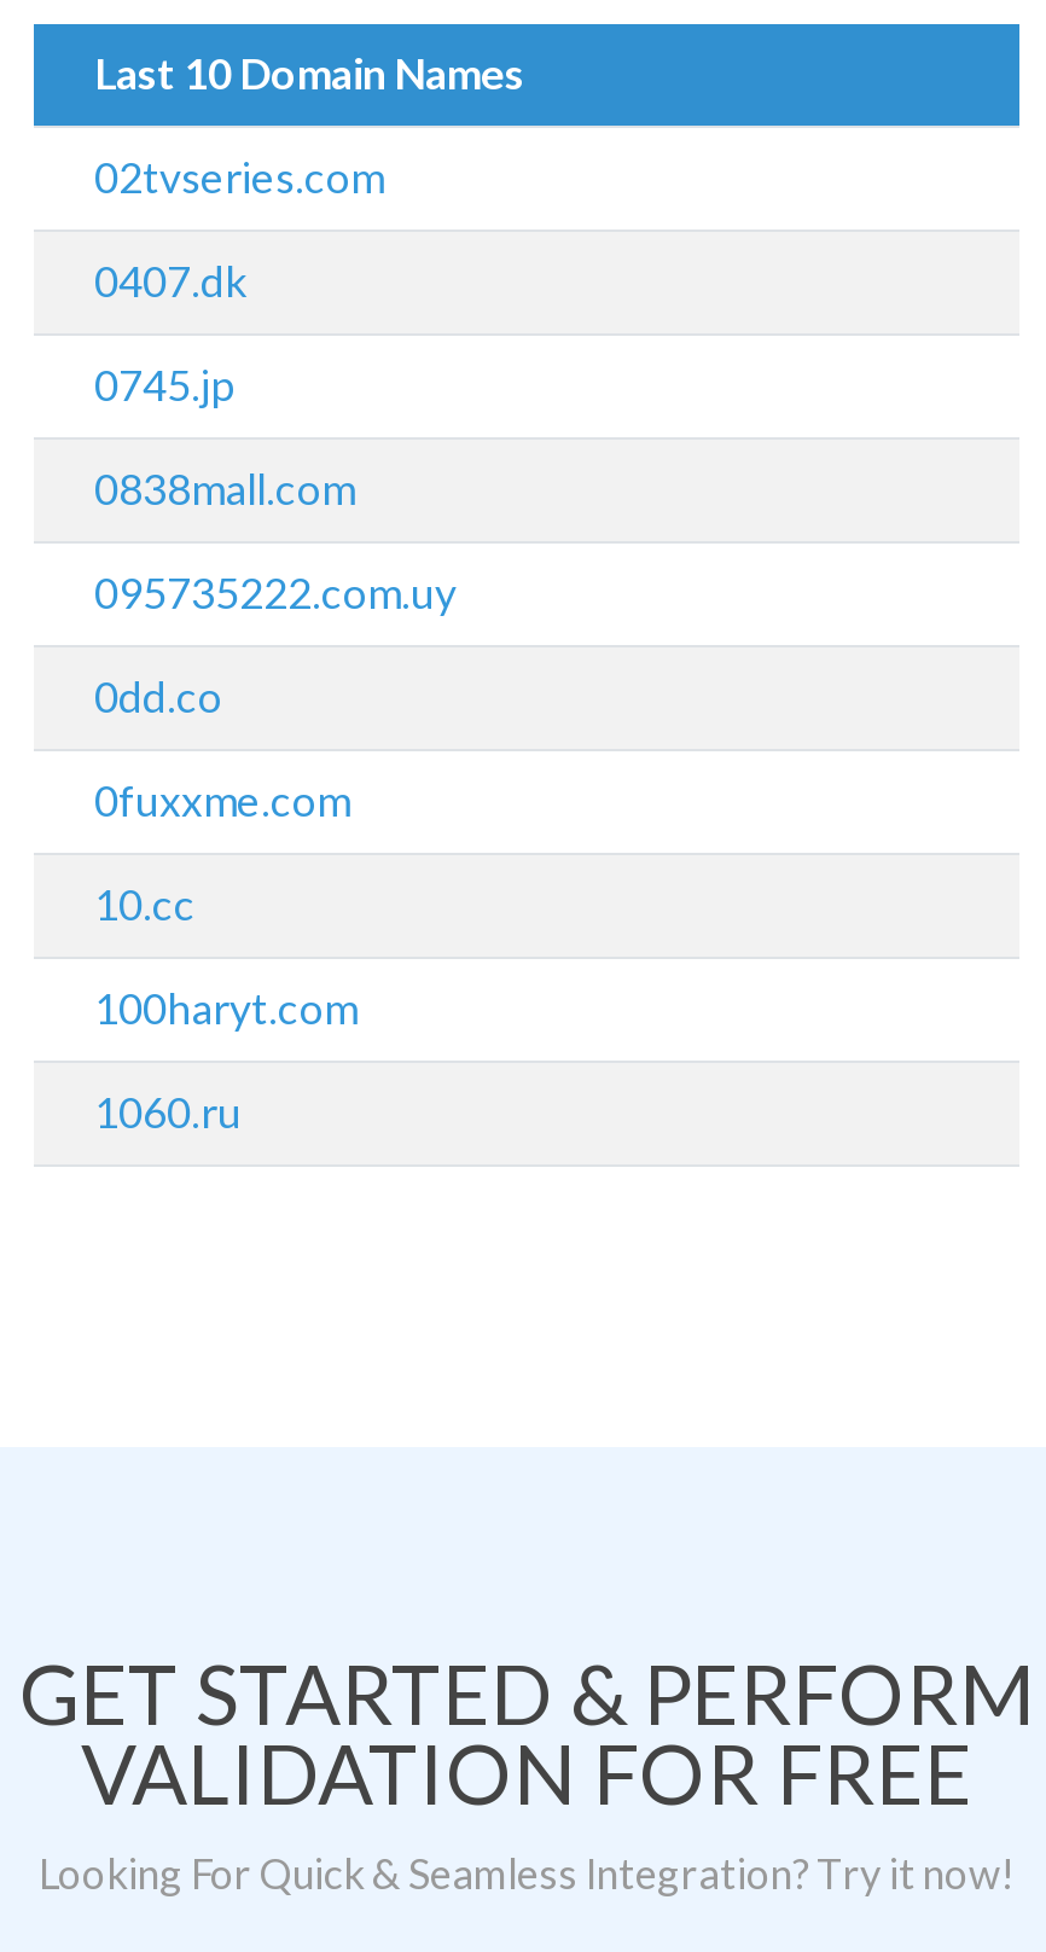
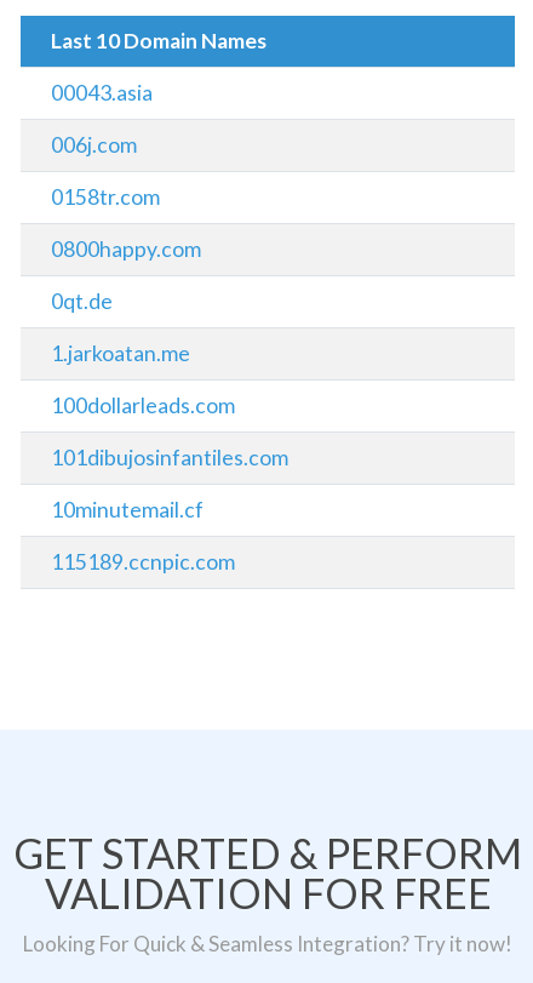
[94,152,384,203] 02tvseries.com -> [51,80,153,105] 00043.asia
[94,256,246,307] 0407.dk -> [51,132,137,158] 006j.com
[94,360,234,411] 0745.jp -> [51,184,160,210] 0158tr.com
[94,464,355,515] 0838mall.com -> [51,236,201,262] 0800happy.com
[94,568,457,618] 095735222.com.uy -> [51,288,113,314] 0qt.de
[94,672,222,722] 0dd.co -> [51,341,190,366] 1.jarkoatan.me
[94,775,350,826] 0fuxxme.com -> [51,393,235,418] 100dollarleads.com
[94,879,196,930] 10.cc -> [51,445,288,470] 101dibujosinfantiles.com
[94,983,358,1034] 100haryt.com -> [51,497,204,522] 10minutemail.cf
[94,1087,242,1138] 1060.ru -> [51,549,235,575] 115189.ccnpic.com

